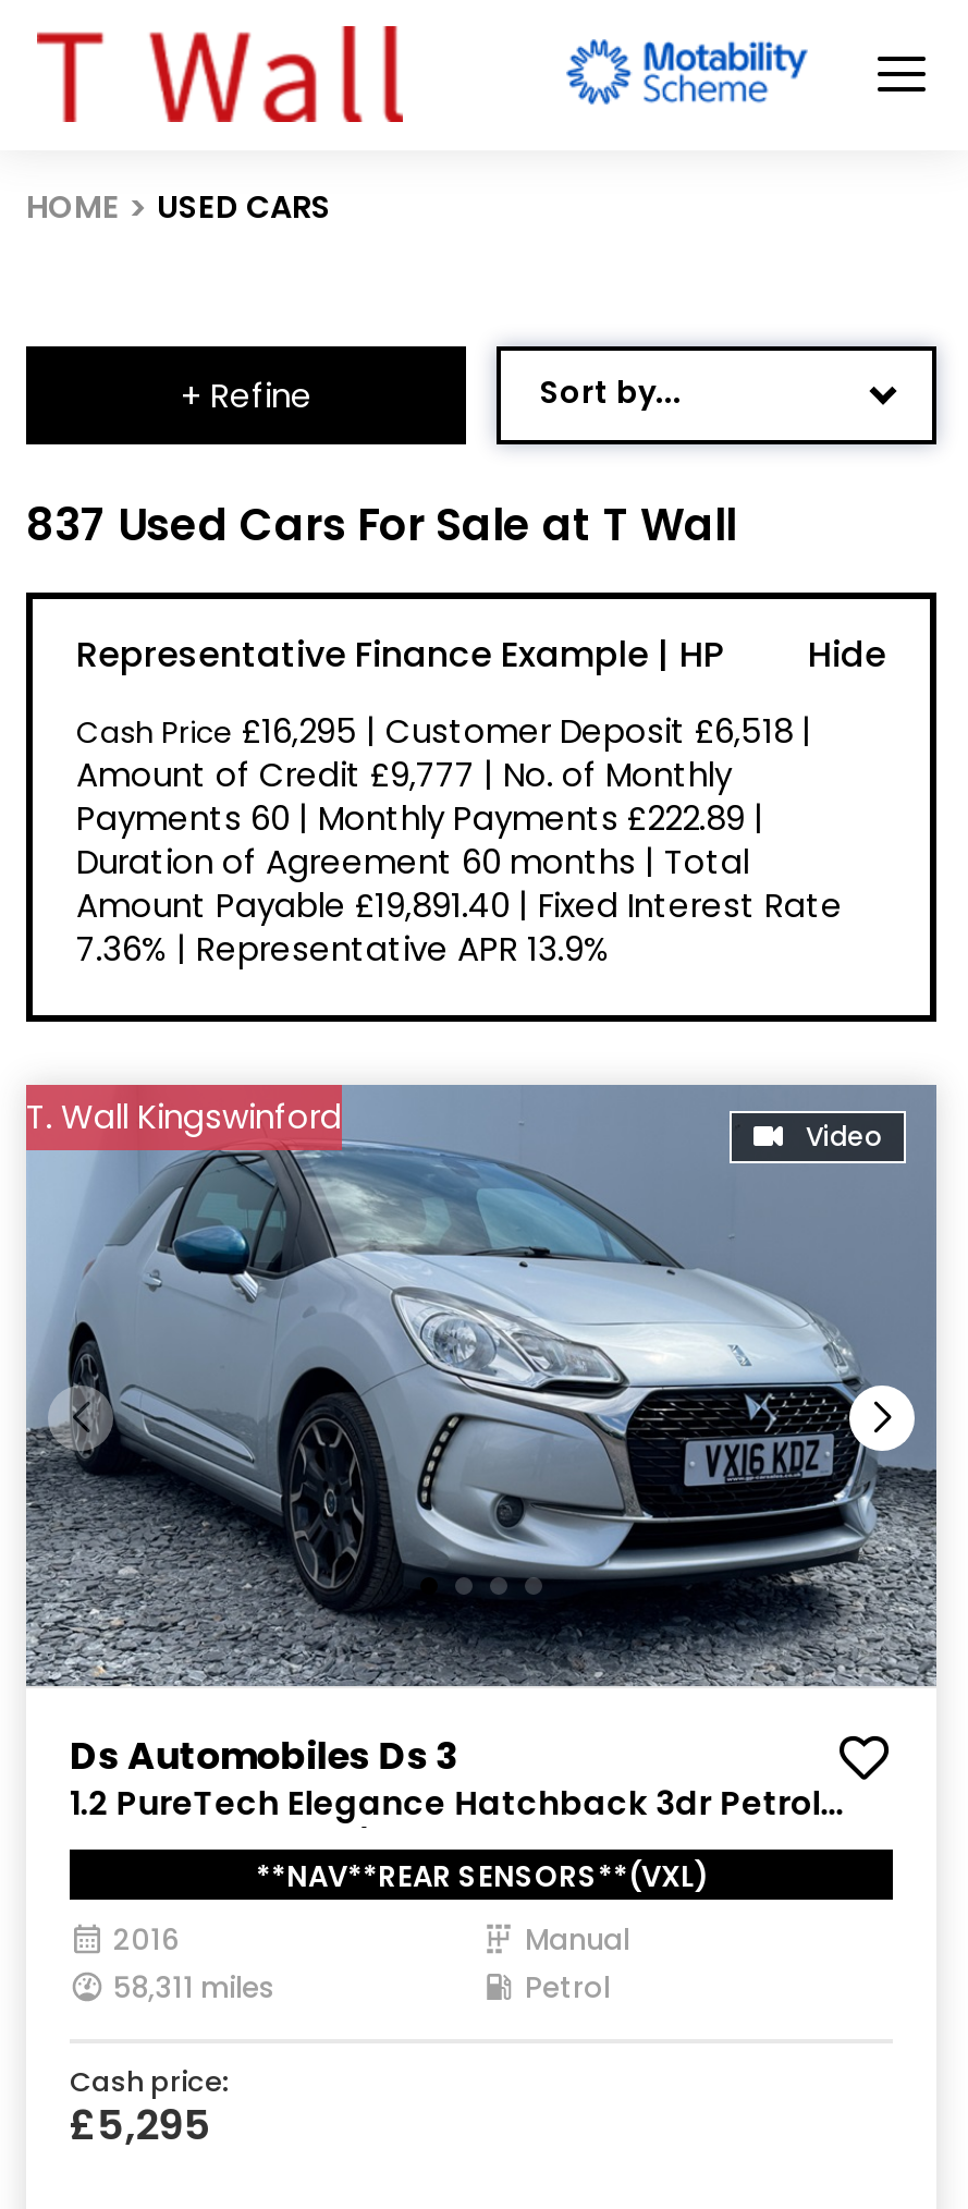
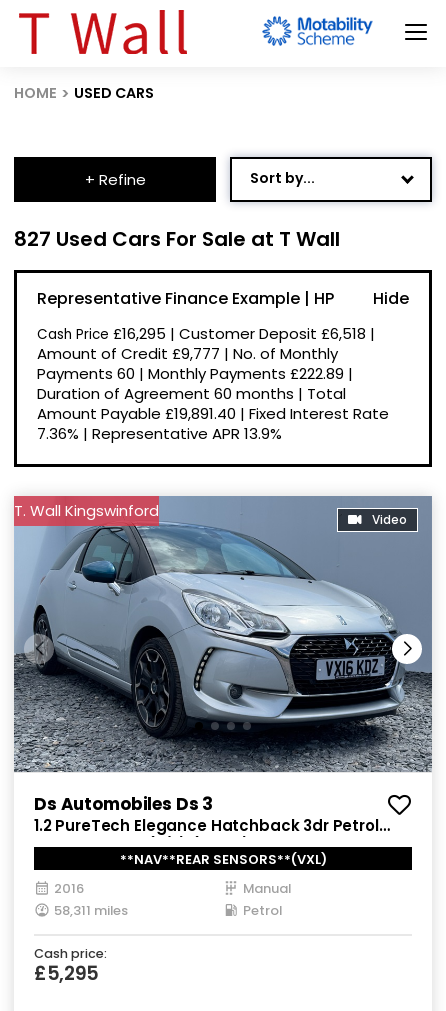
[26,495,736,556] 837 Used Cars For Sale at T Wall -> [14,225,340,253] 827 Used Cars For Sale at T Wall

